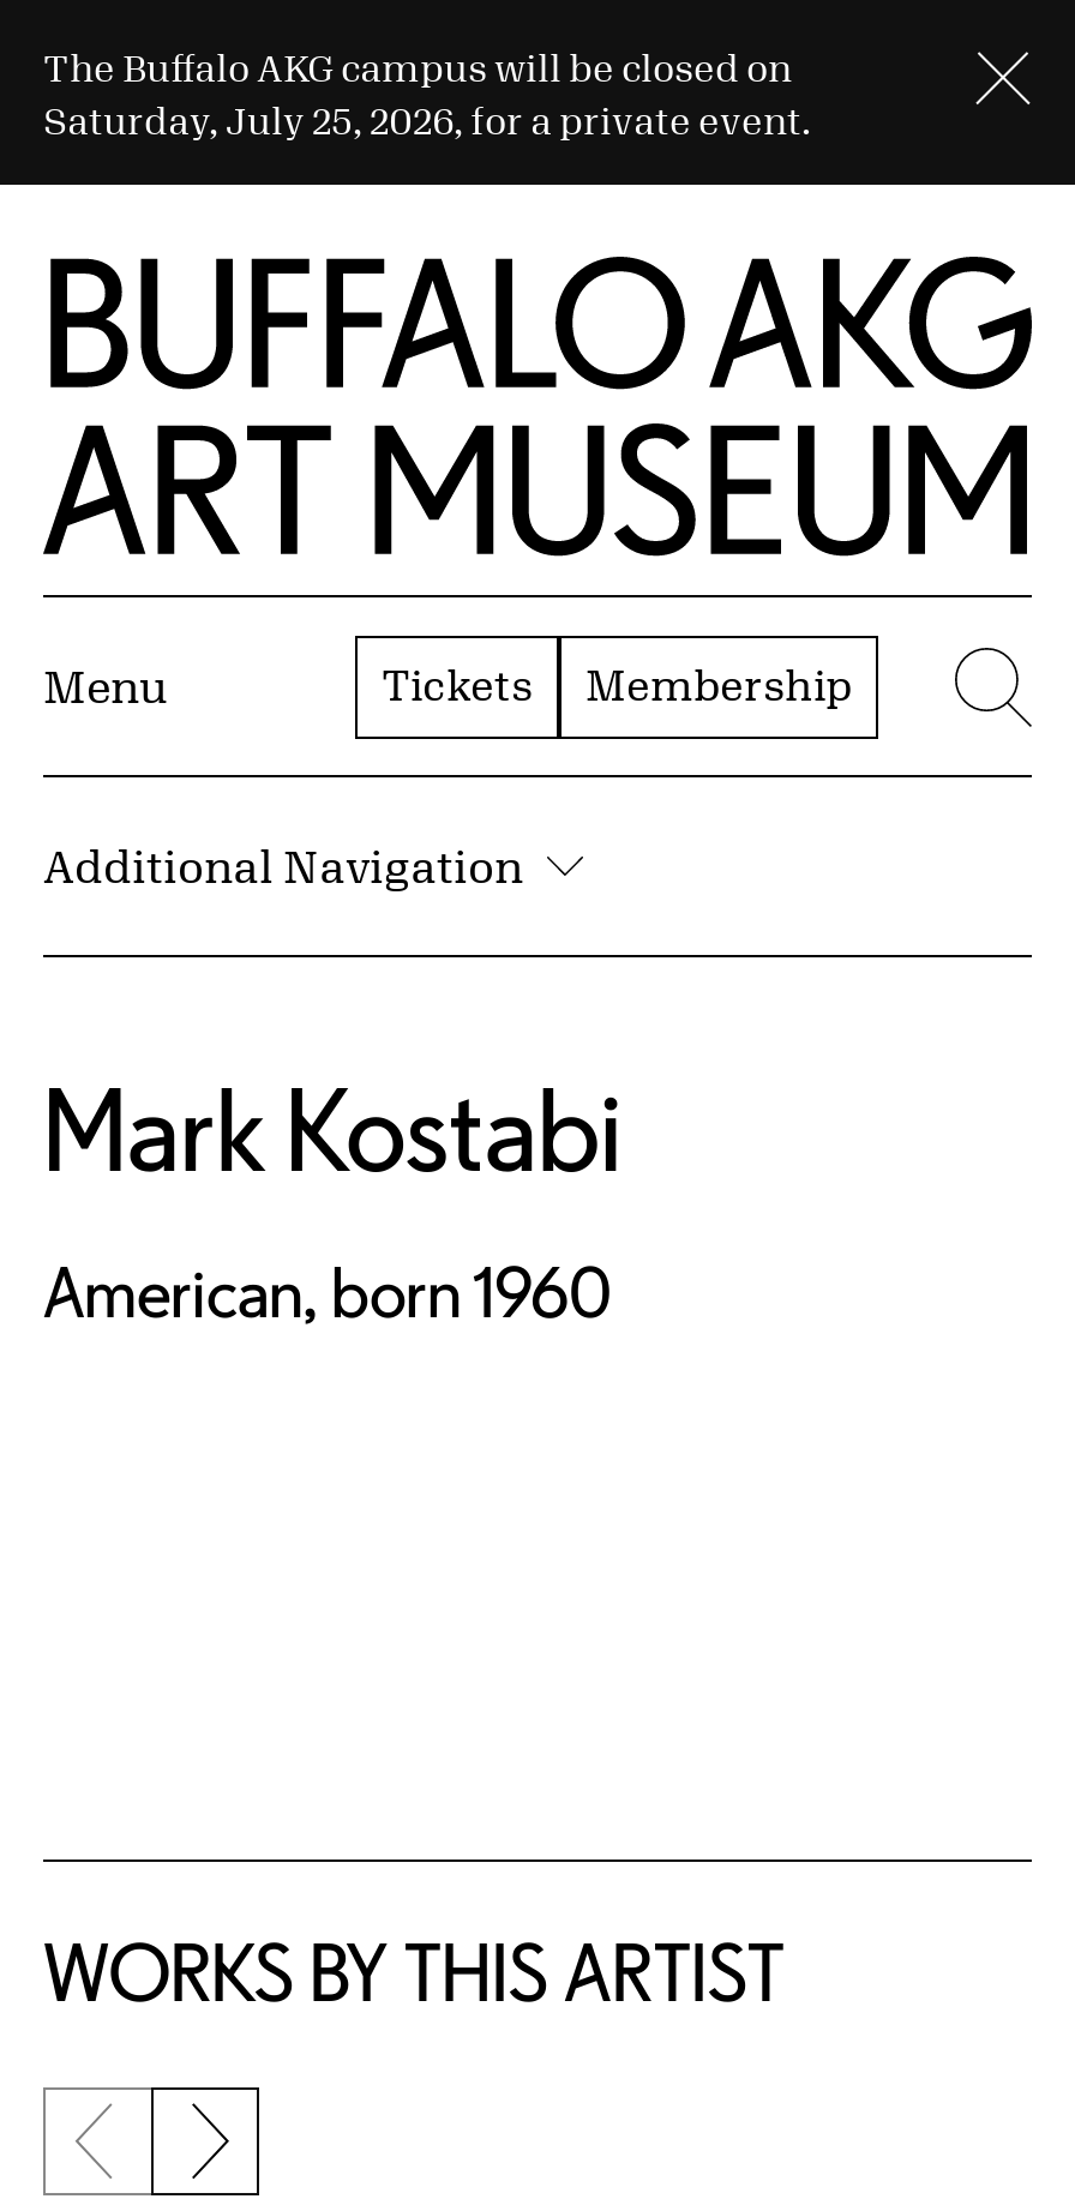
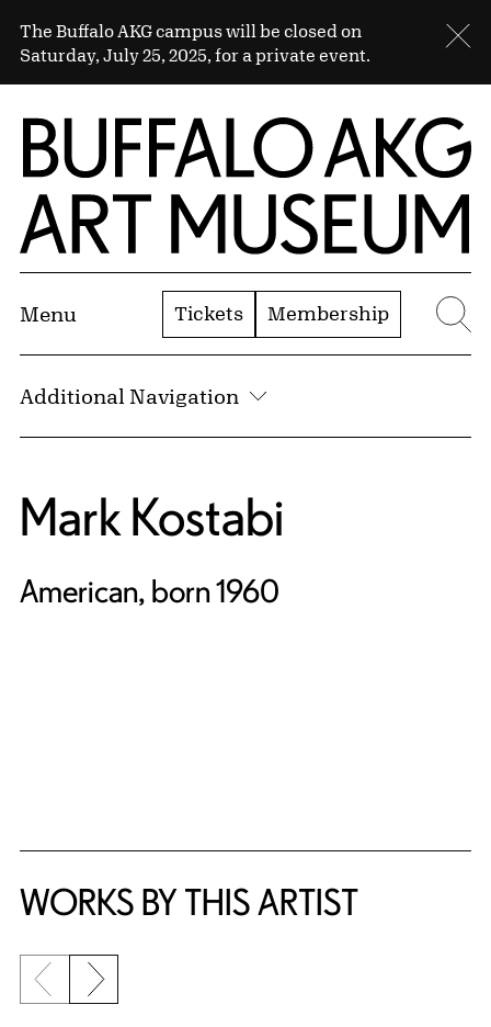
[43,98,811,142] Saturday, July 25, 2026, for a private event. -> [20,45,370,65] Saturday, July 25, 2025, for a private event.

